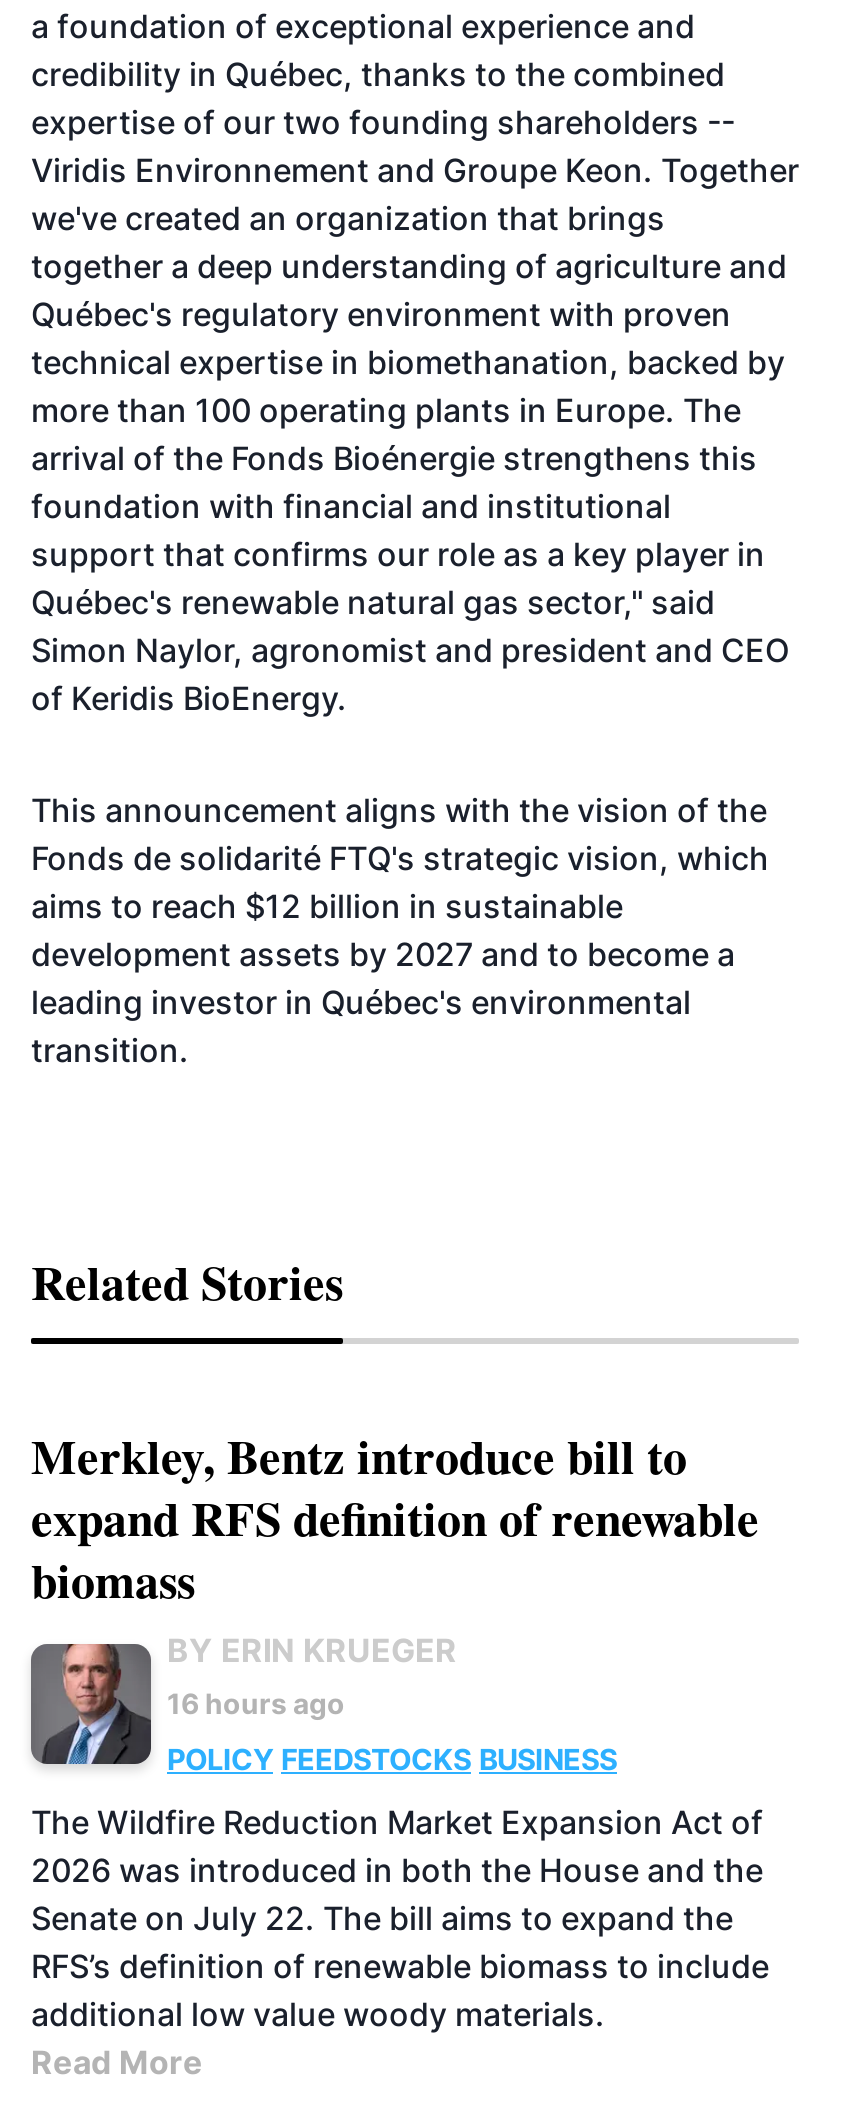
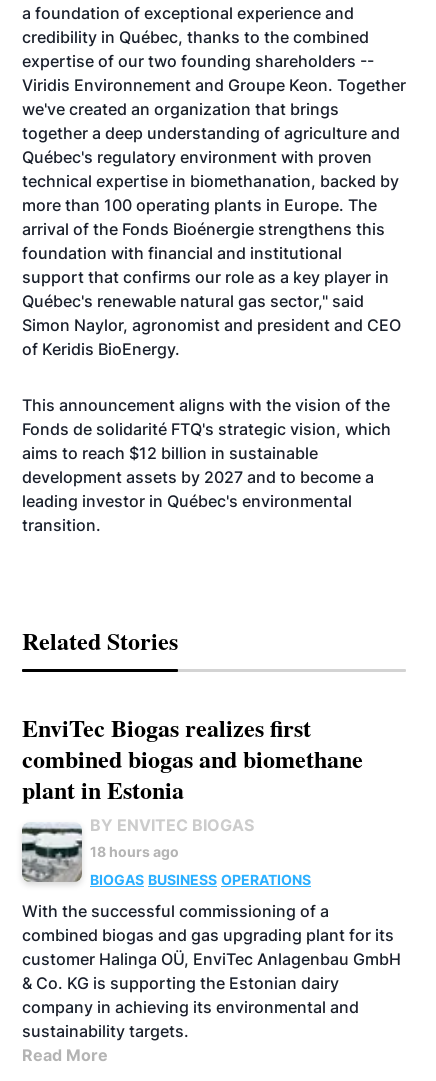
[31,1420,759,1740] [image] | Merkley, Bentz introduce bill to | expand RFS definition of renewable | biomass | BY ERIN KRUEGER | 16 hours ago -> [21,710,363,882] [image] | EnviTec Biogas realizes first | combined biogas and biomethane | plant in Estonia | BY ENVITEC BIOGAS | 18 hours ago
[167,1742,617,1776] POLICY FEEDSTOCKS BUSINESS -> [90,871,311,888] BIOGAS BUSINESS OPERATIONS
[31,1802,769,2034] The Wildfire Reduction Market Expansion Act of | 2026 was introduced in both the House and the | Senate on July 22. The bill aims to expand the | RFS’s definition of renewable biomass to include | additional low value woody materials. -> [22,901,401,1041] With the successful commissioning of a | combined biogas and gas upgrading plant for its | customer Halinga OÜ, EnviTec Anlagenbau GmbH | & Co. KG is supporting the Estonian dairy | company in achieving its environmental and | sustainability targets.

